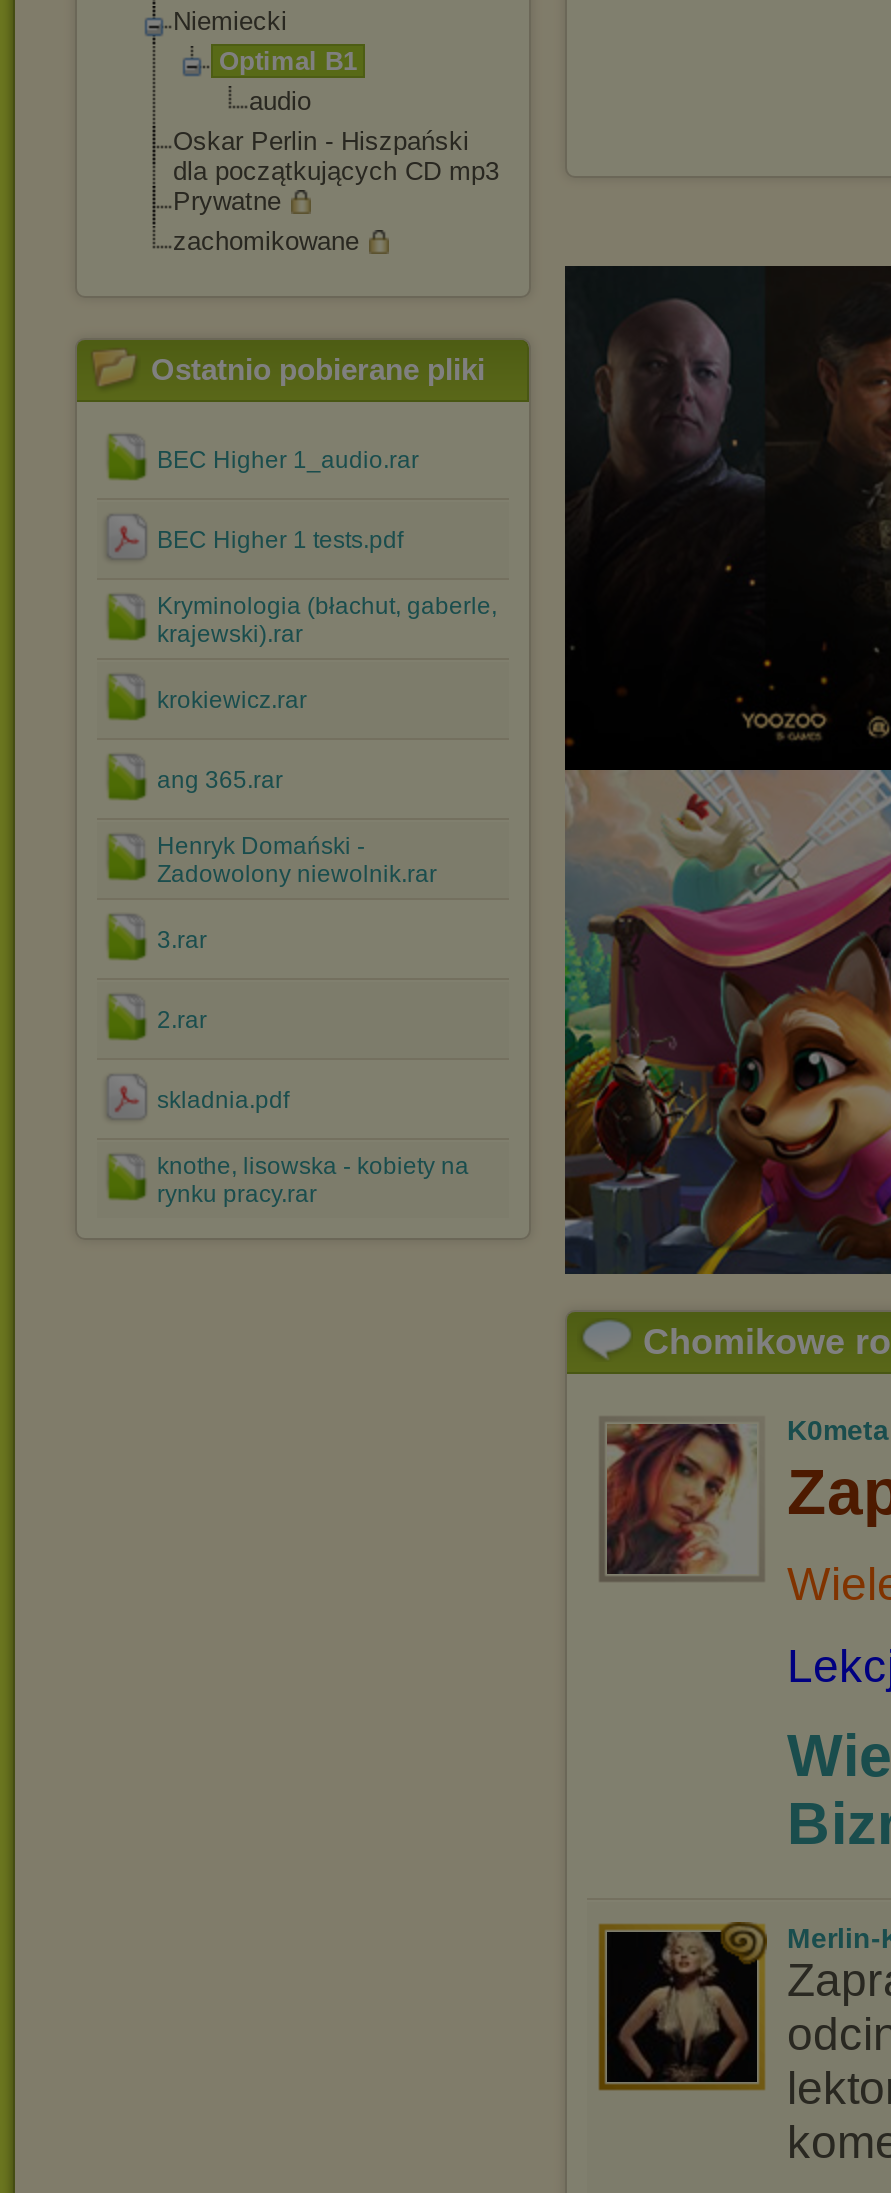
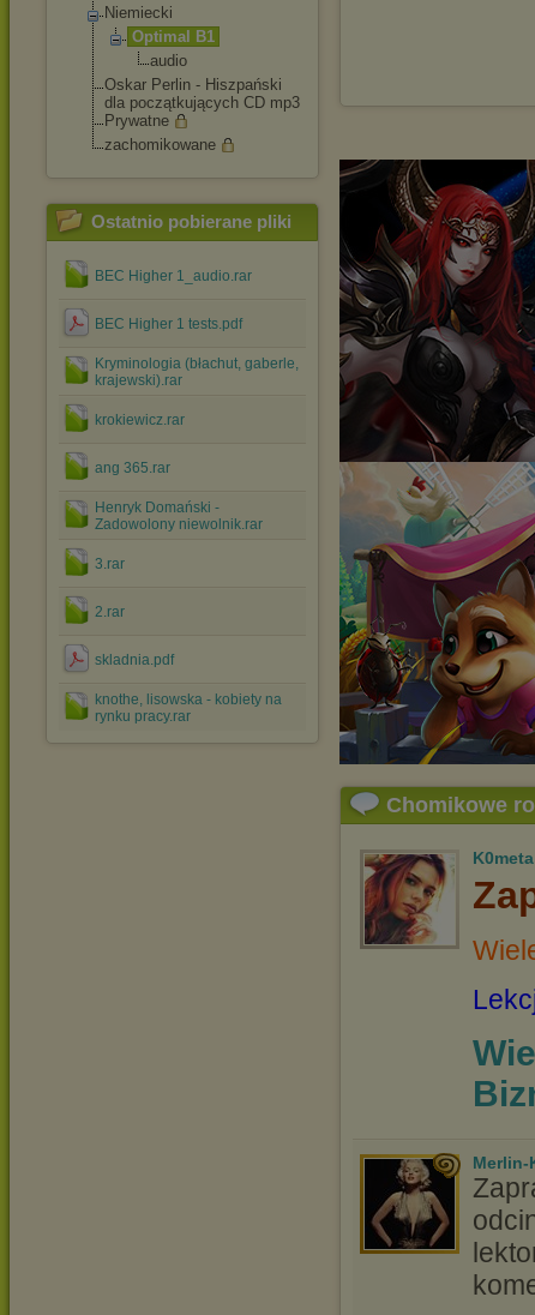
[565,266,885,772] [image] -> [338,160,531,462] [image]

